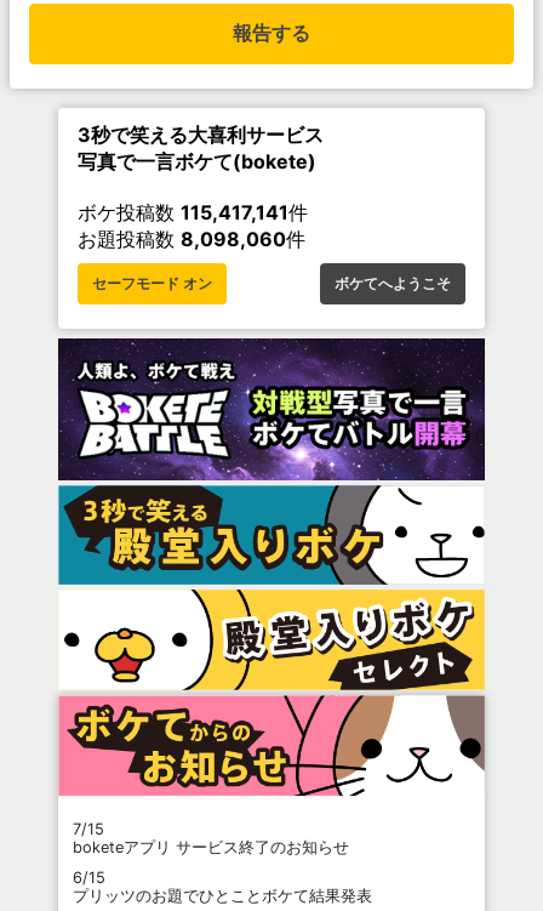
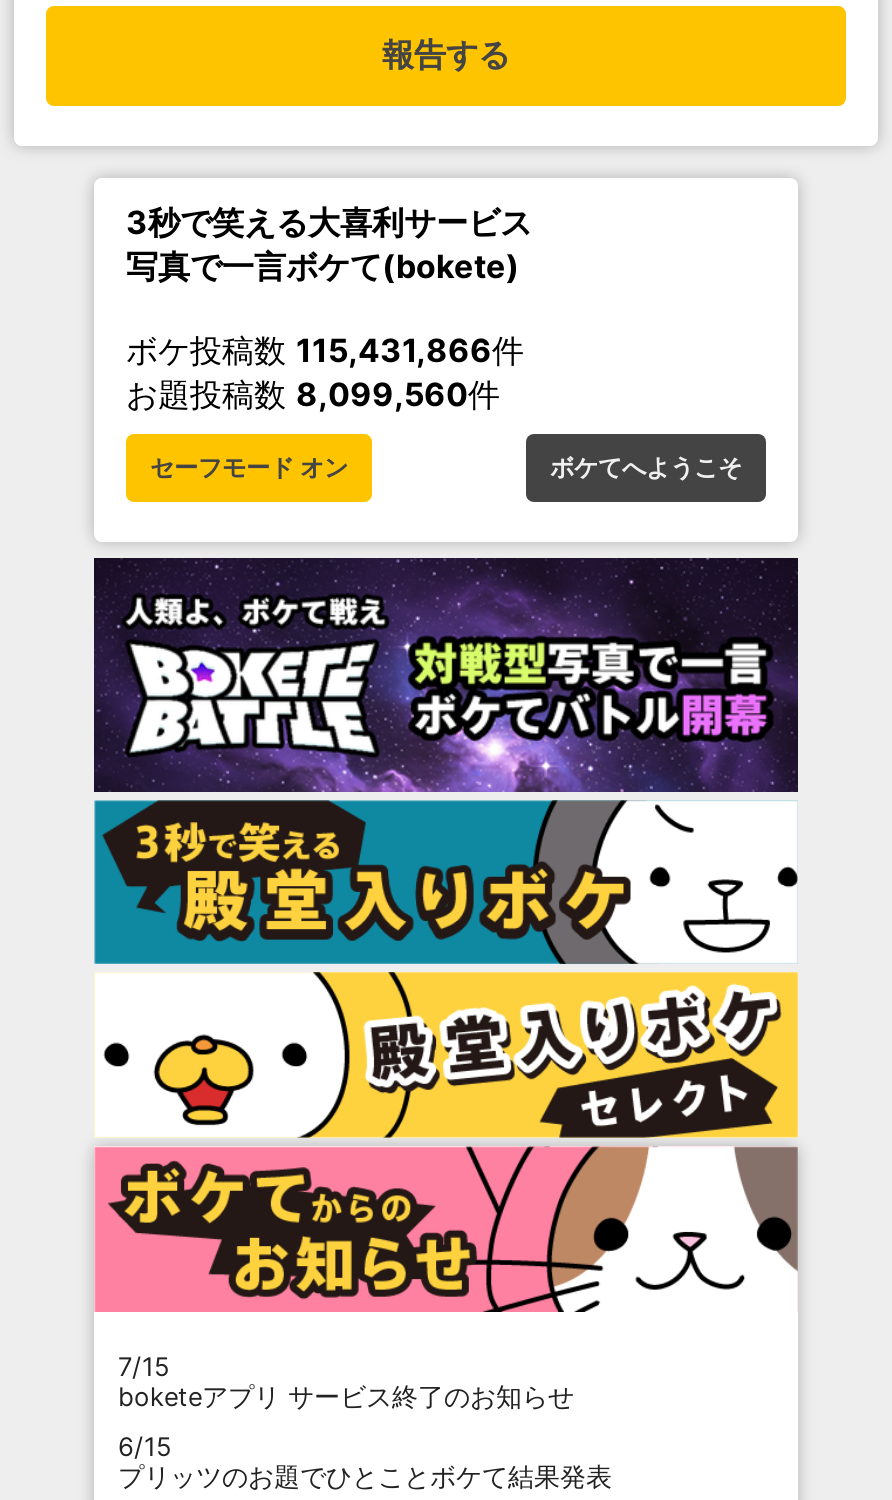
[78,200,308,224] ボケ投稿数115,417,141件 -> [126,329,524,369] ボケ投稿数115,431,866件
[78,226,305,251] お題投稿数8,098,060件 -> [126,373,500,413] お題投稿数8,099,560件

